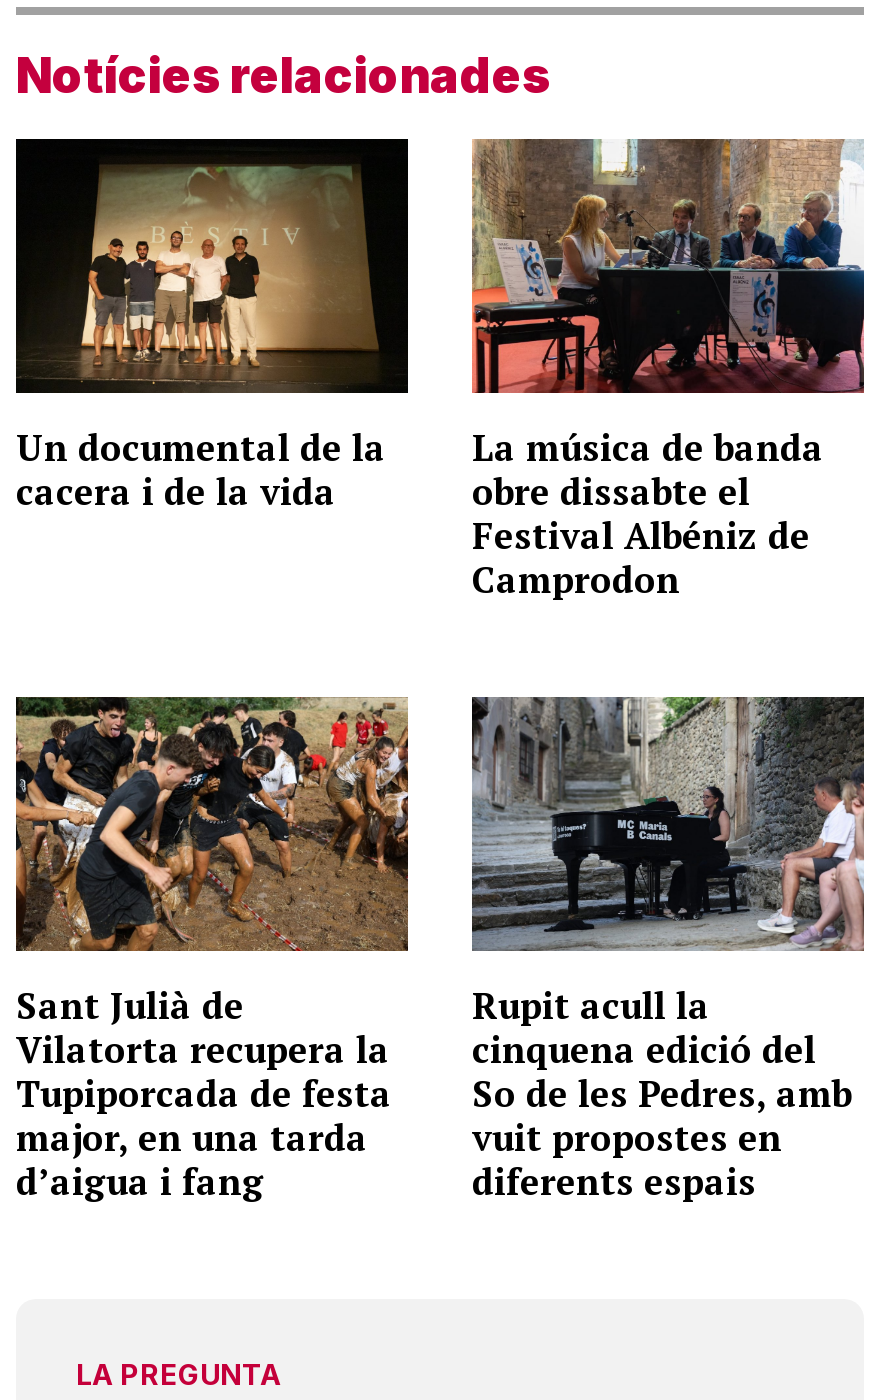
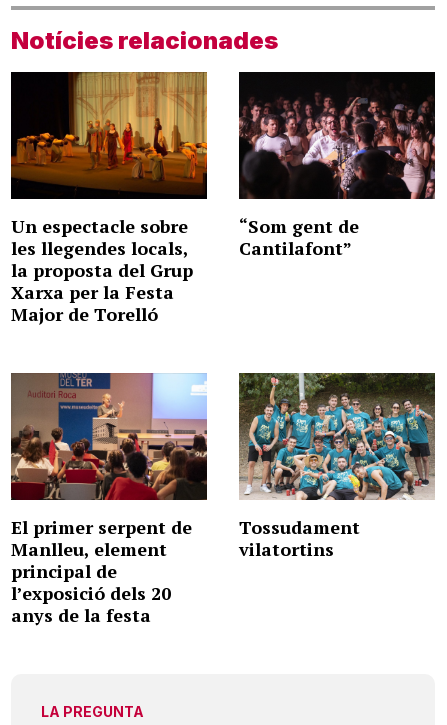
[16,137,410,515] [image] | Un documental de la | cacera i de la vida -> [10,71,208,326] [image] | Un espectacle sobre | les llegendes locals, | la proposta del Grup | Xarxa per la Festa | Major de Torelló
[470,137,864,603] [image] | La música de banda | obre dissabte el | Festival Albéniz de | Camprodon -> [238,71,436,260] [image] | “Som gent de | Cantilafont”
[16,695,410,1206] [image] | Sant Julià de | Vilatorta recupera la | Tupiporcada de festa | major, en una tarda | d’aigua i fang -> [10,372,207,627] [image] | El primer serpent de | Manlleu, element | principal de | l’exposició dels 20 | anys de la festa
[472,695,864,1206] [image] | Rupit acull la | cinquena edició del | So de les Pedres, amb | vuit propostes en | diferents espais -> [239,372,435,561] [image] | Tossudament | vilatortins

